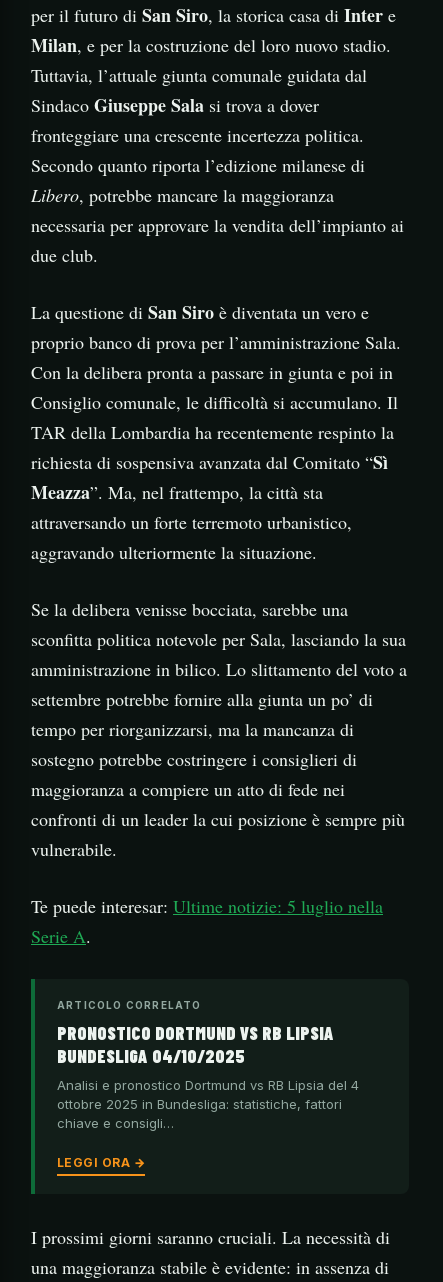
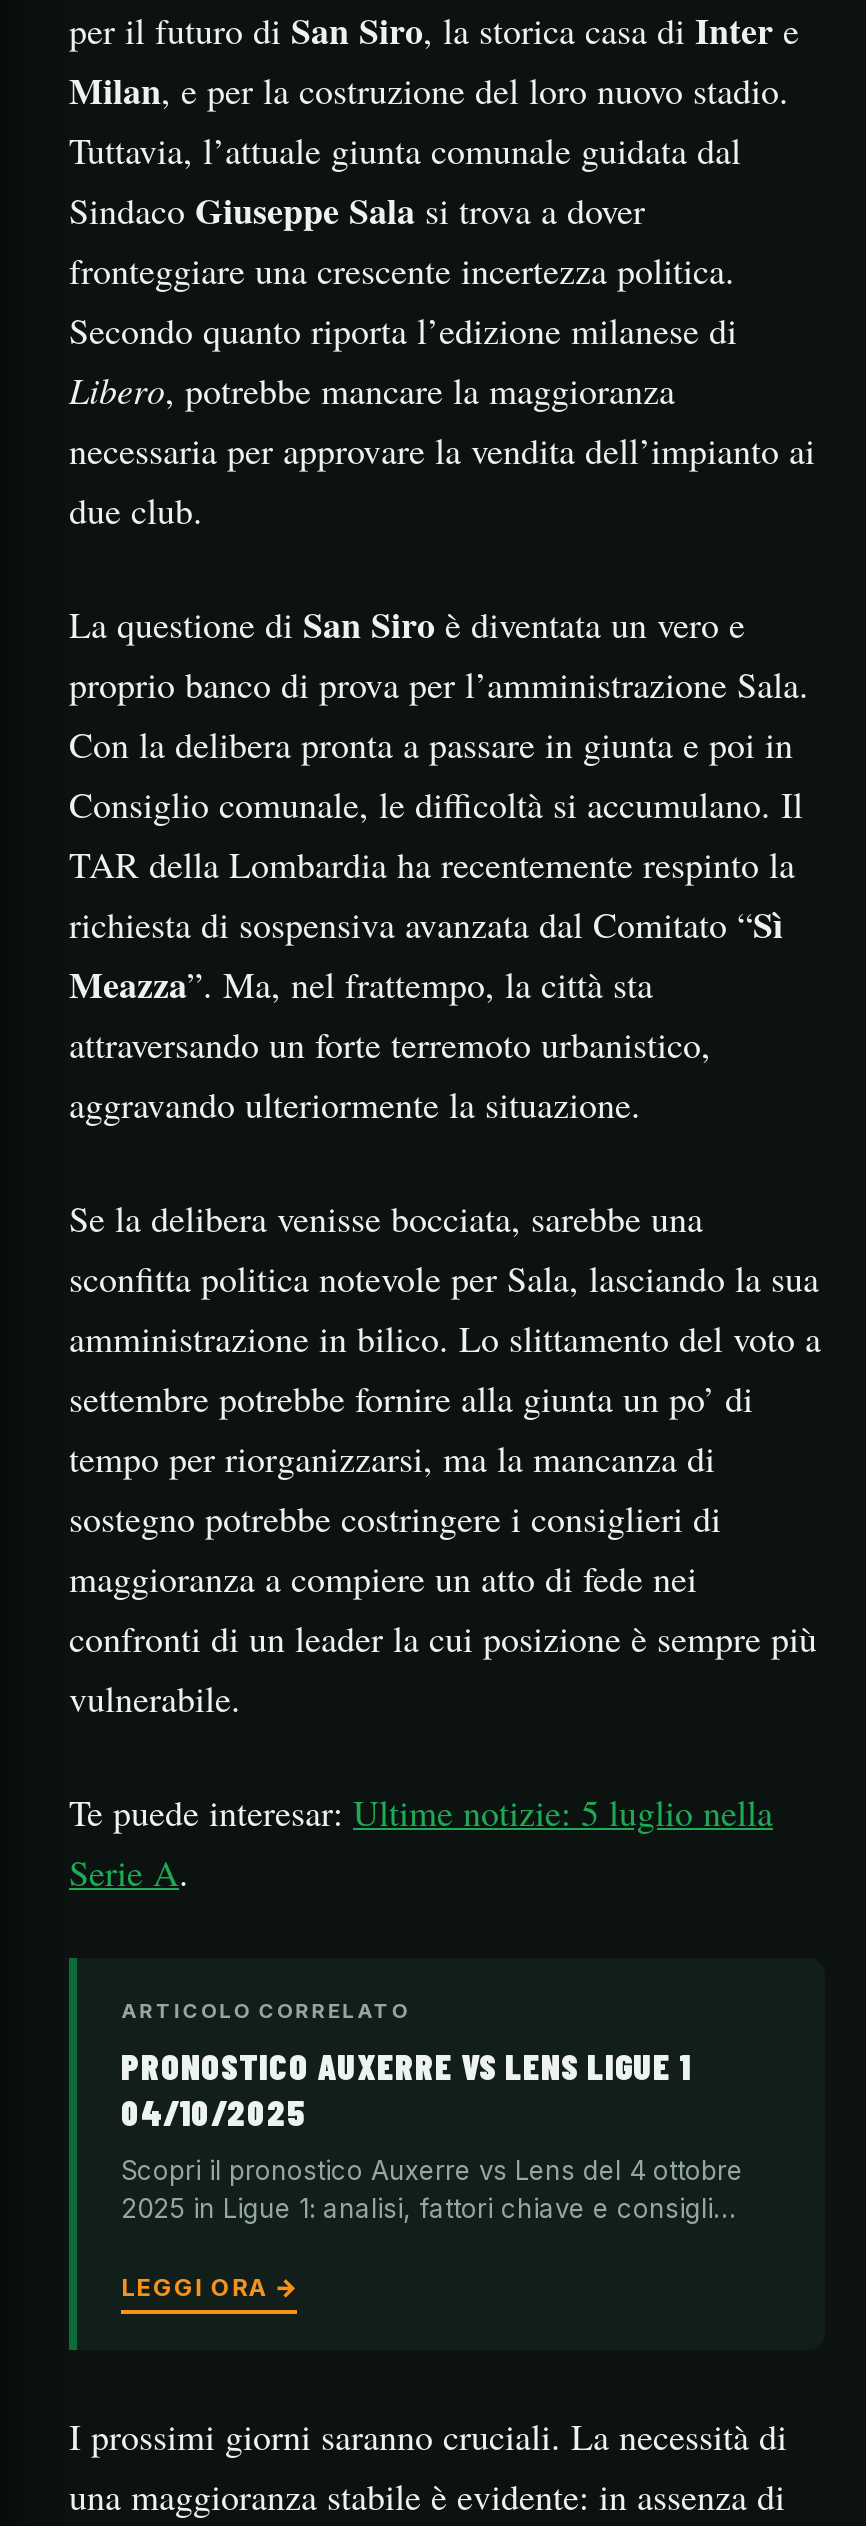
[57,1022,334,1067] PRONOSTICO DORTMUND VS RB LIPSIA | BUNDESLIGA 04/10/2025 -> [121,2044,691,2134] PRONOSTICO AUXERRE VS LENS LIGUE 1 | 04/10/2025
[57,1077,359,1131] Analisi e pronostico Dortmund vs RB Lipsia del 4 | ottobre 2025 in Bundesliga: statistiche, fattori | chiave e consigli… -> [121,2154,743,2224] Scopri il pronostico Auxerre vs Lens del 4 ottobre | 2025 in Ligue 1: analisi, fattori chiave e consigli…

